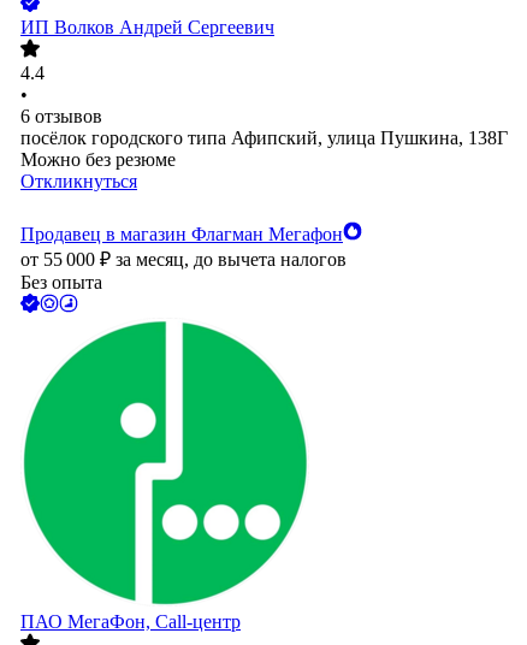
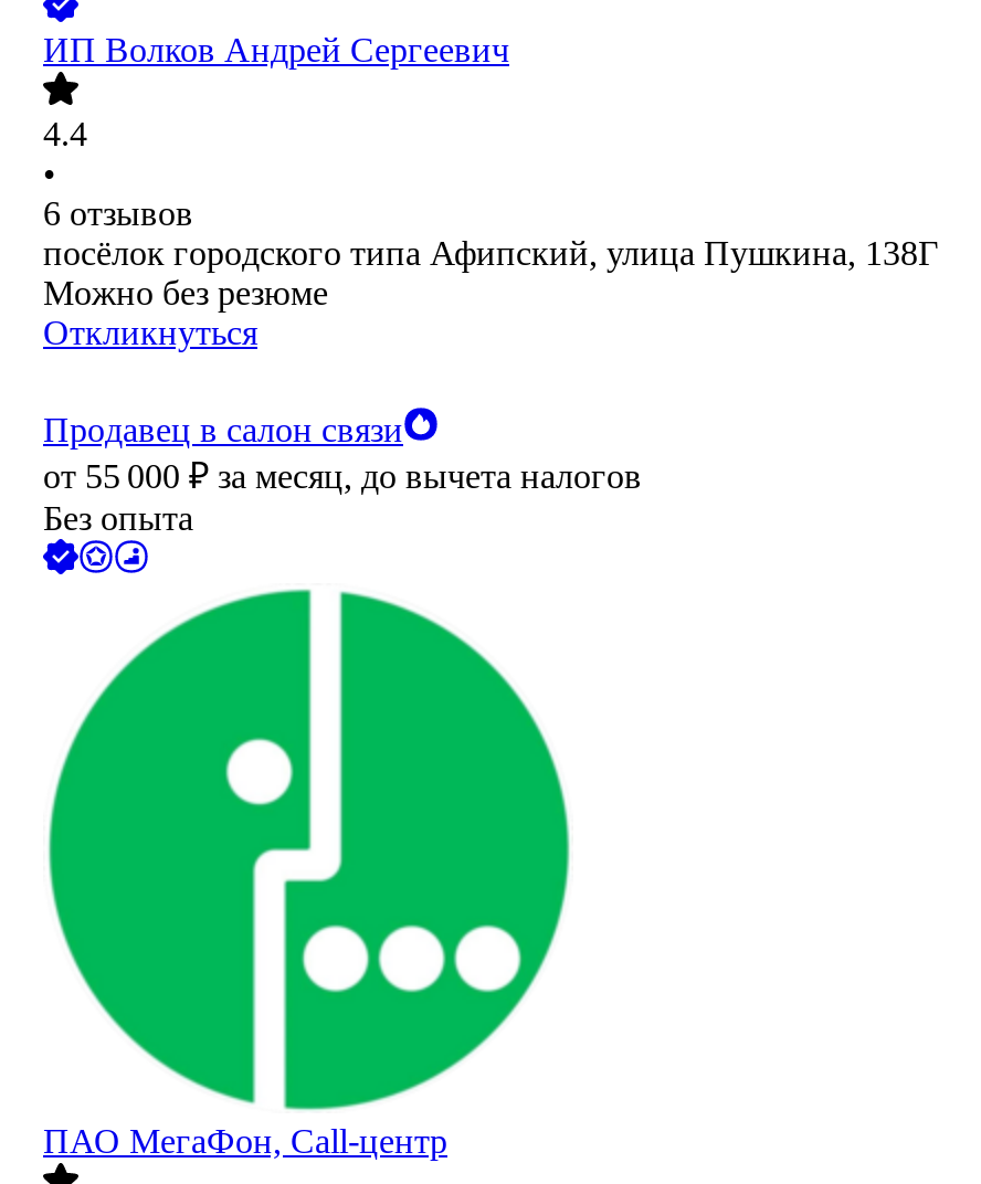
[20,224,343,245] Продавец в магазин Флагман Мегафон -> [43,412,403,449] Продавец в салон связи

